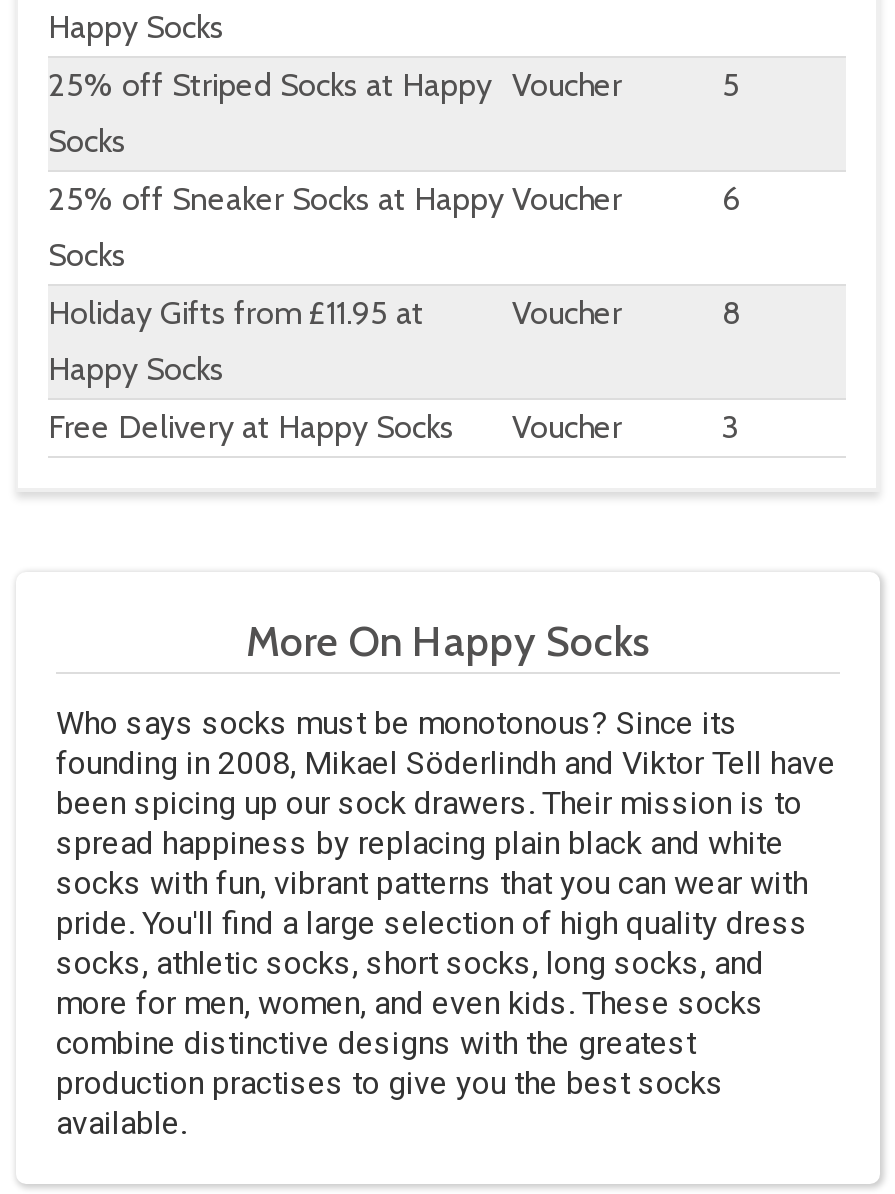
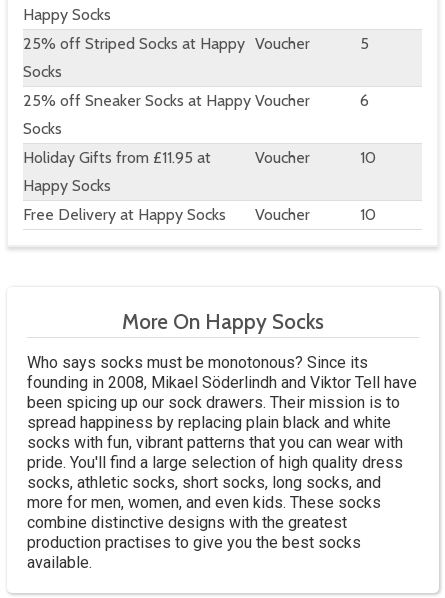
[722,294,740,332] 8 -> [360,148,376,167] 10
[722,408,738,446] 3 -> [360,205,376,224] 10

